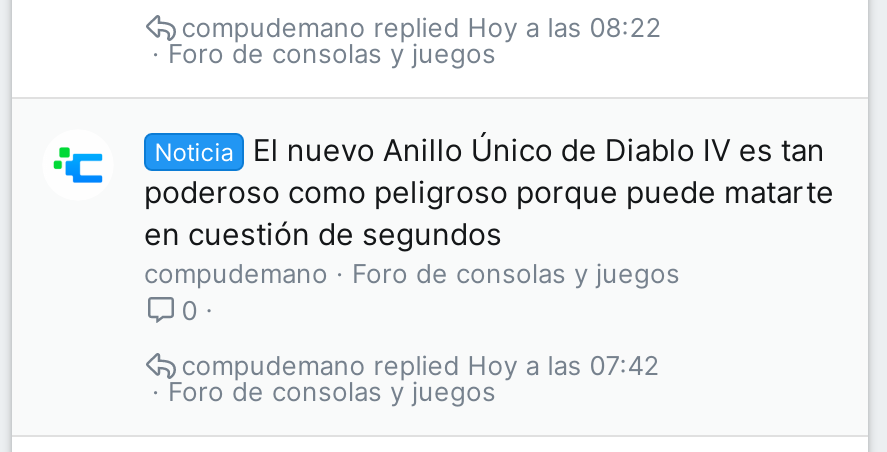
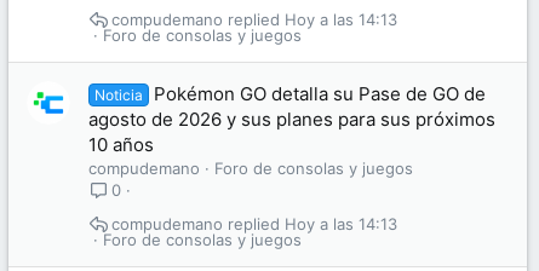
[467,11,661,43] Hoy a las 08:22 -> [284,10,397,29] Hoy a las 14:13
[144,131,834,253] El nuevo Anillo Único de Diablo IV es tan | poderoso como peligroso porque puede matarte | en cuestión de segundos -> [88,82,495,156] Pokémon GO detalla su Pase de GO de | agosto de 2026 y sus planes para sus próximos | 10 años
[467,349,659,381] Hoy a las 07:42 -> [284,214,397,234] Hoy a las 14:13

